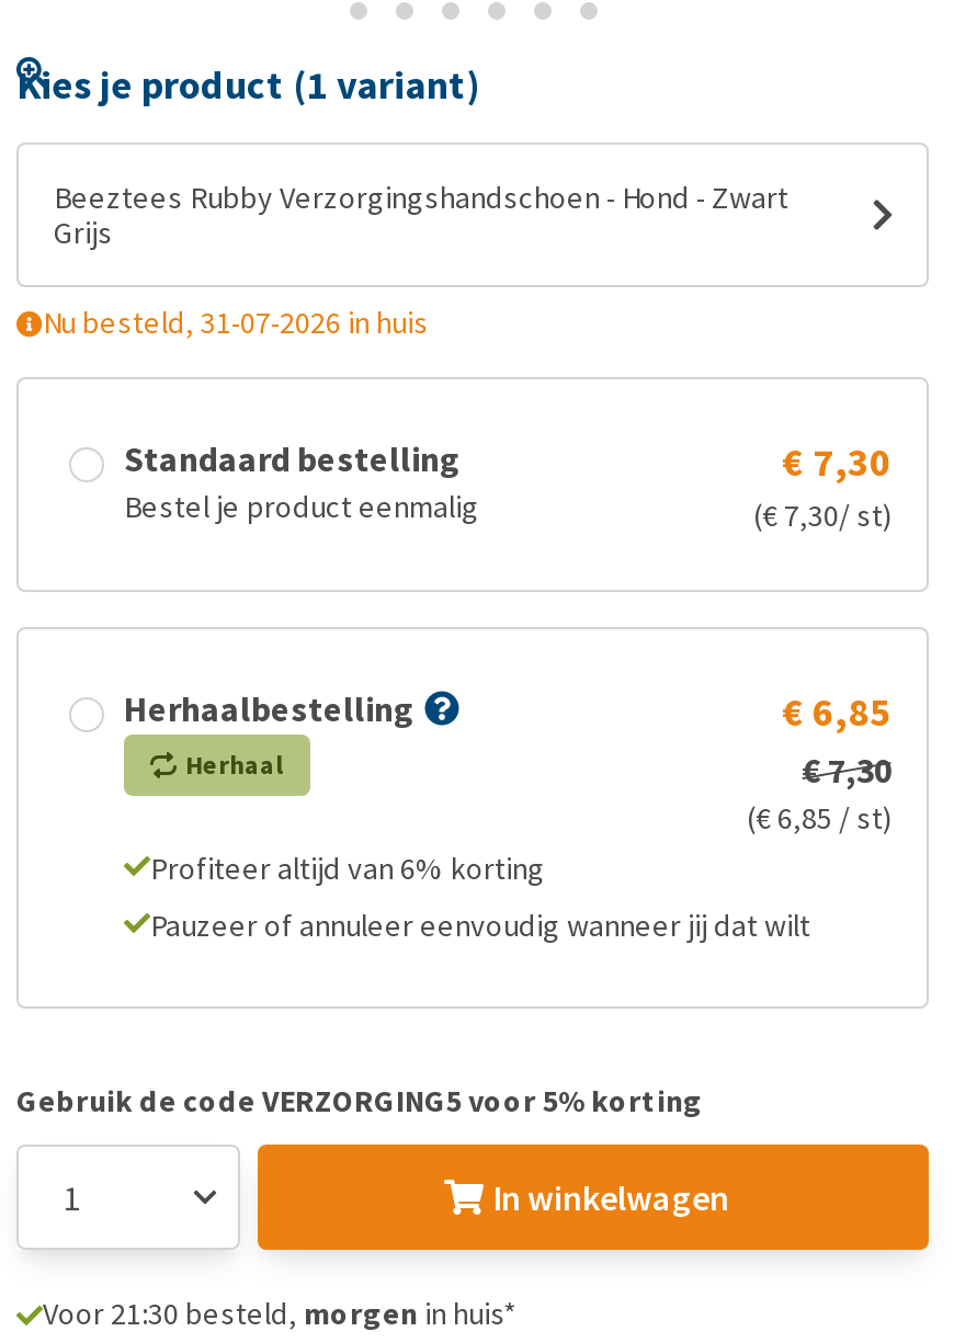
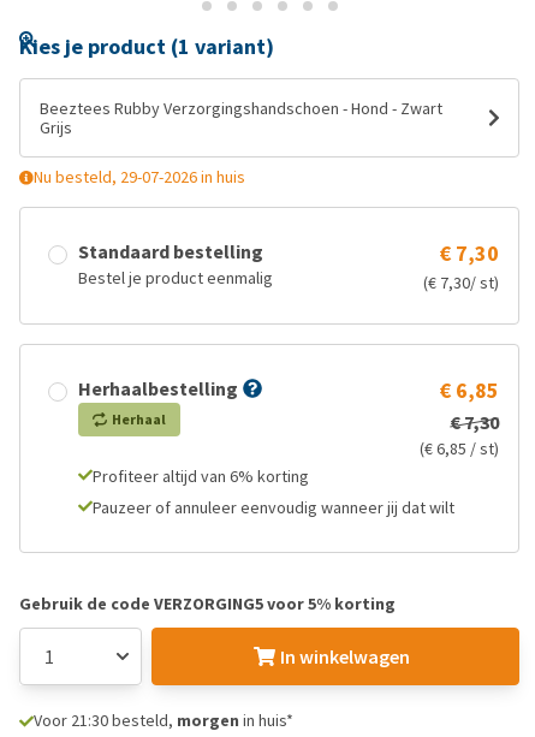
[43,303,429,342] Nu besteld, 31-07-2026 in huis -> [34,166,245,188] Nu besteld, 29-07-2026 in huis

